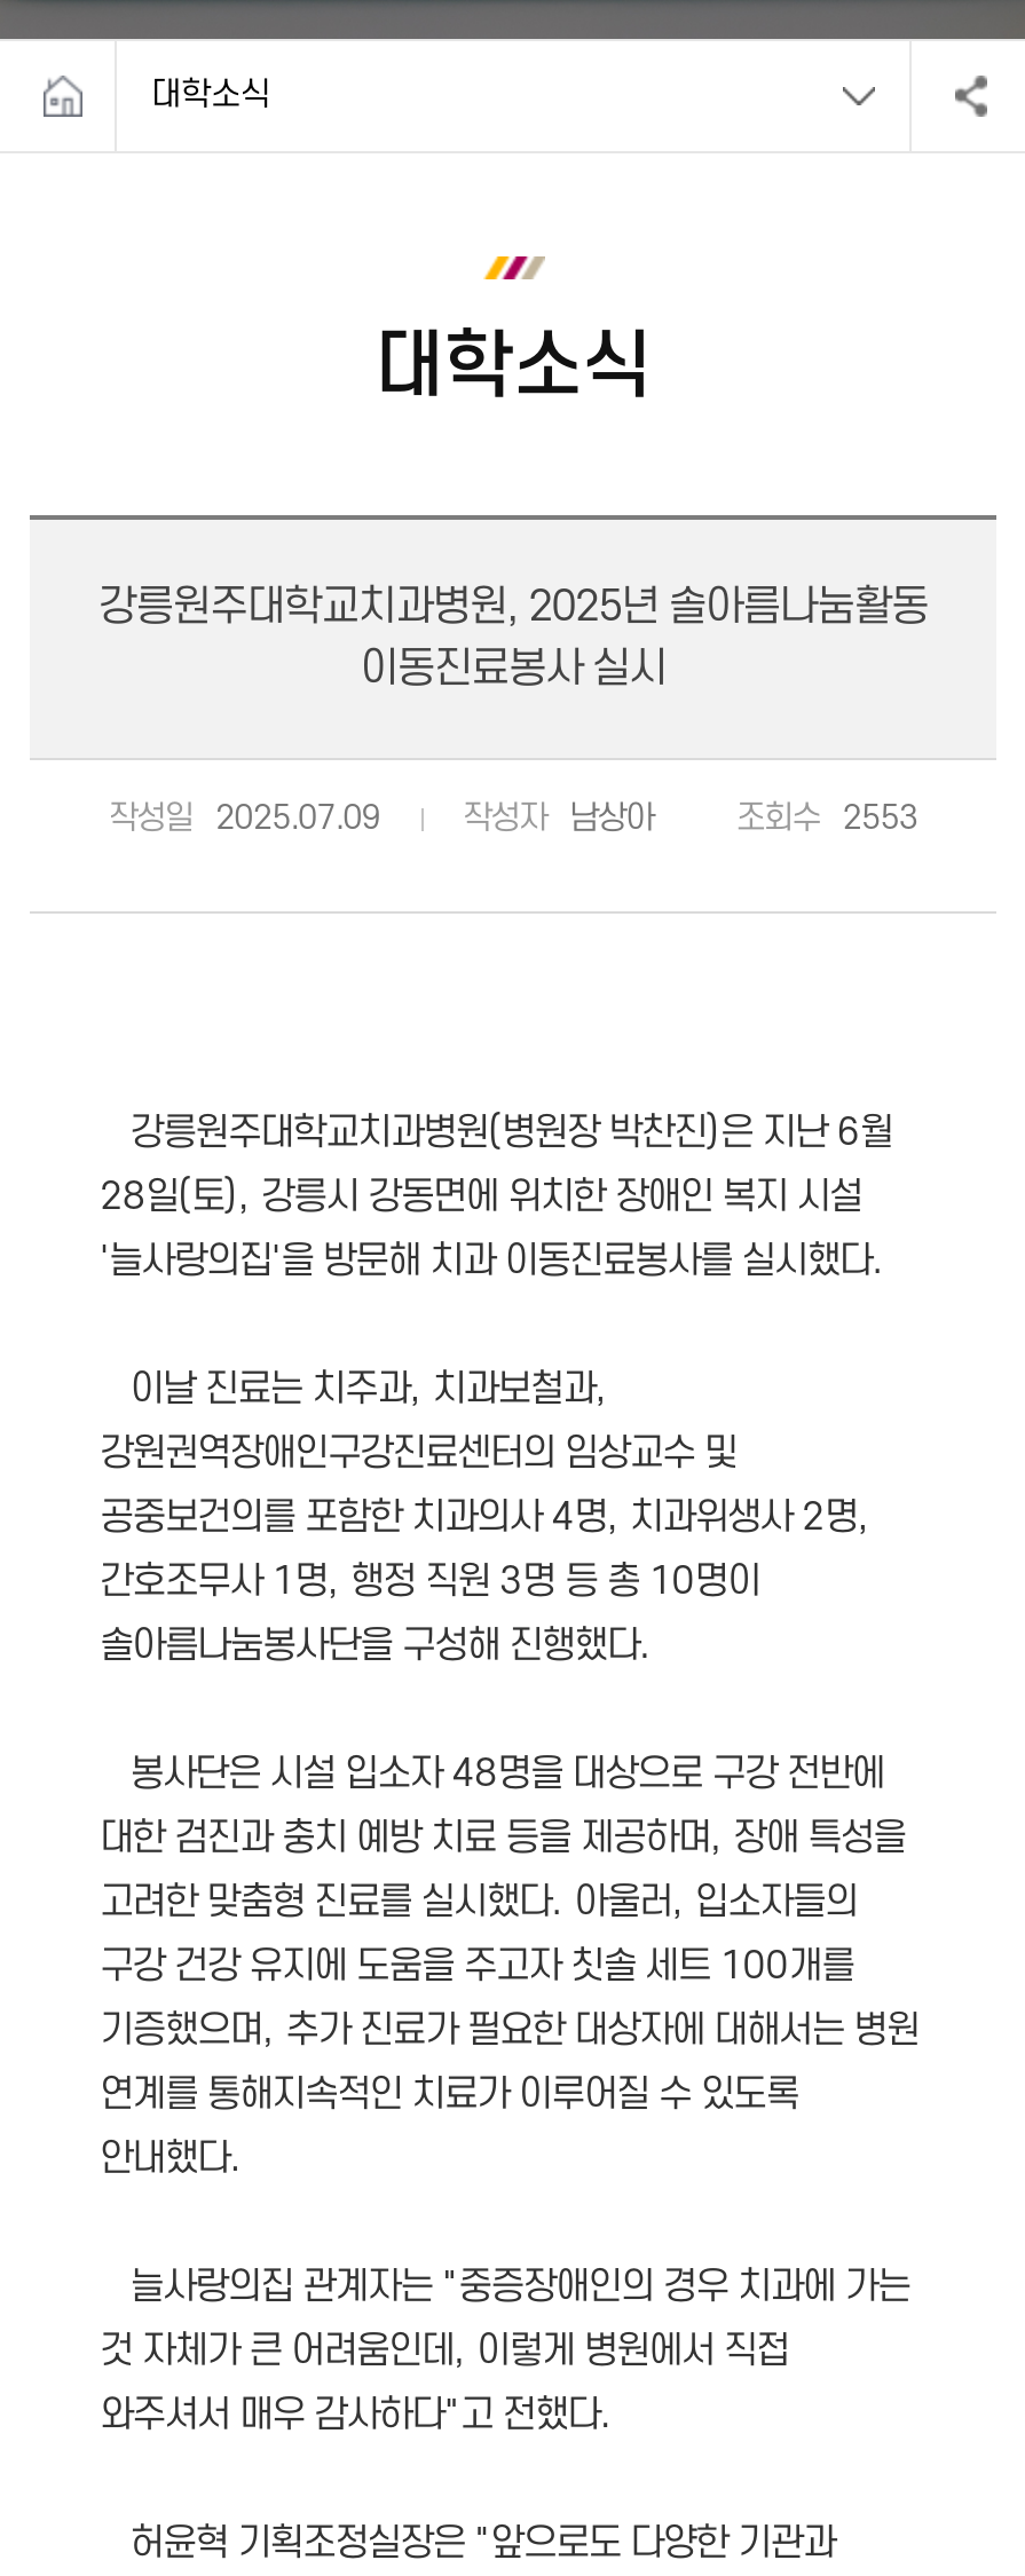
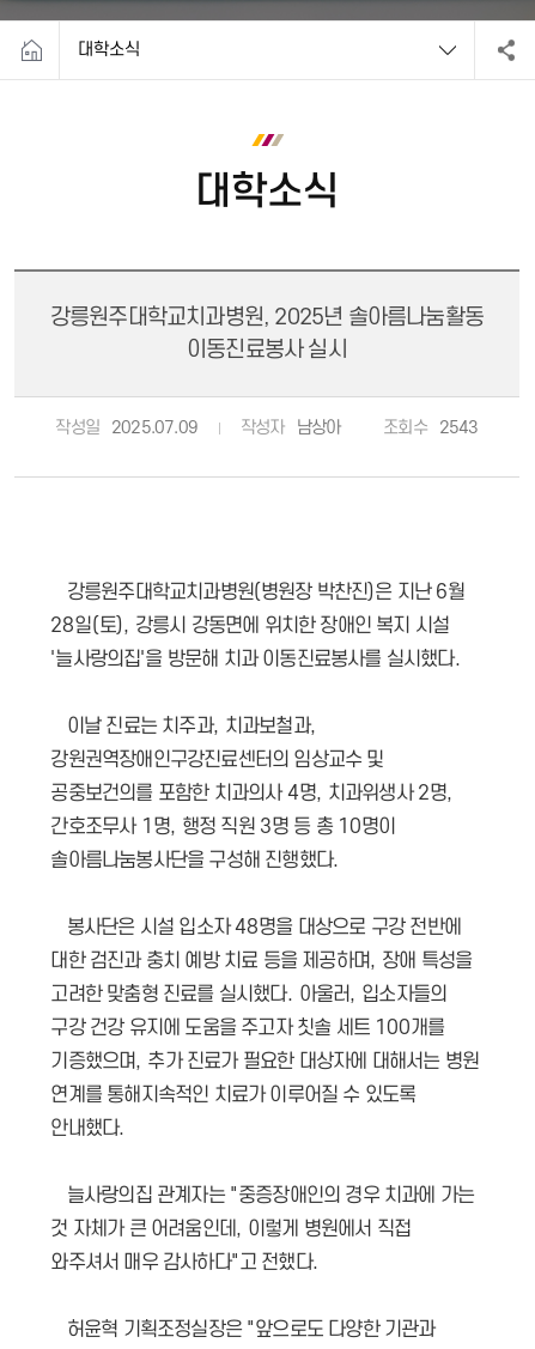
[736,799,918,838] 조회수 2553 -> [383,418,478,438] 조회수 2543

